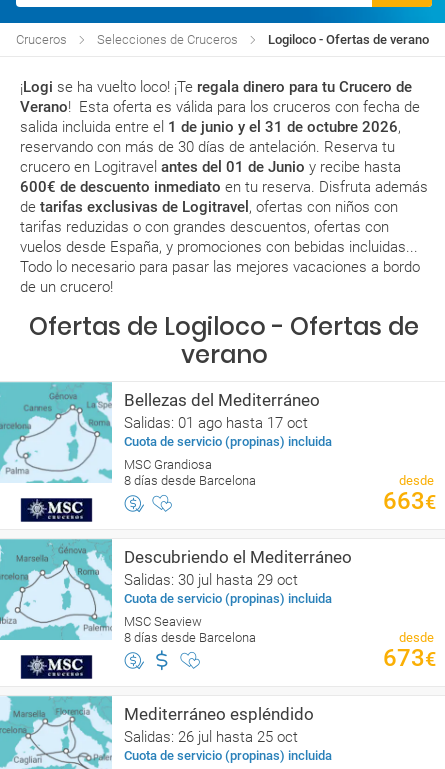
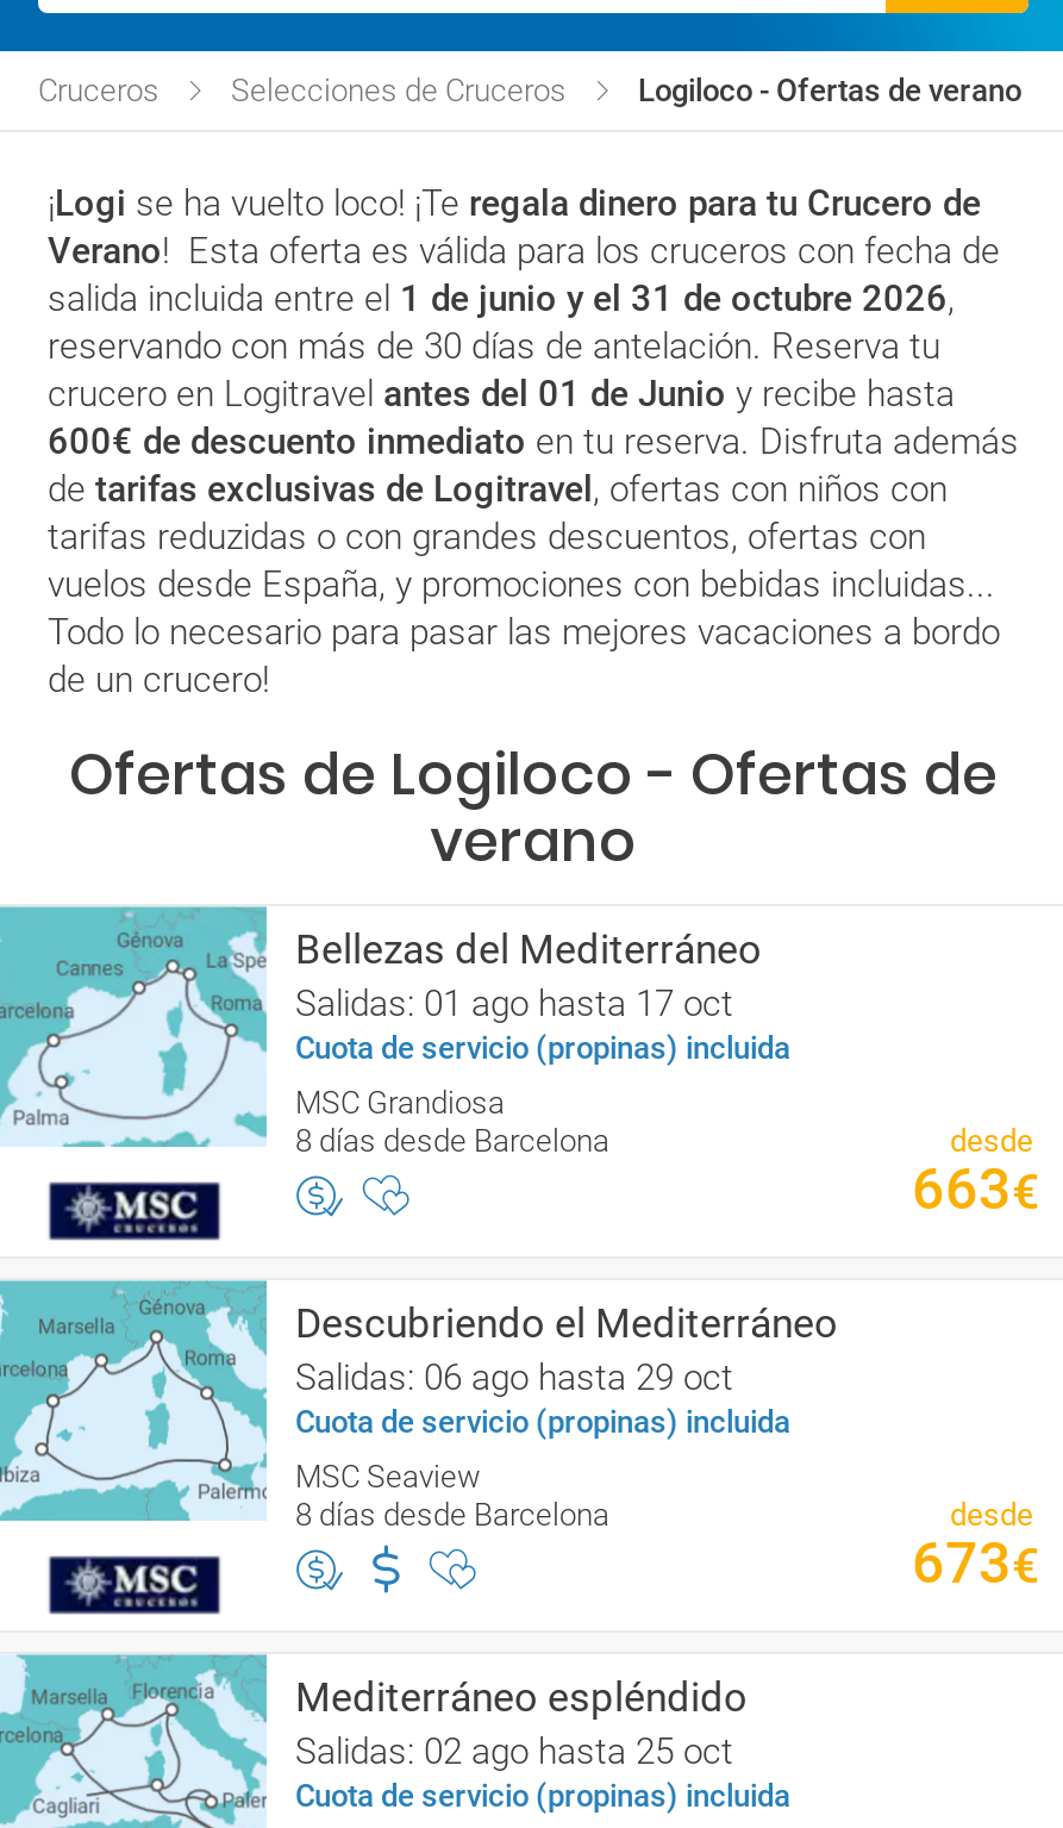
[124,571,298,589] Salidas: 30 jul hasta 29 oct -> [295,1356,733,1399] Salidas: 06 ago hasta 29 oct
[124,728,298,746] Salidas: 26 jul hasta 25 oct -> [295,1730,733,1773] Salidas: 02 ago hasta 25 oct

